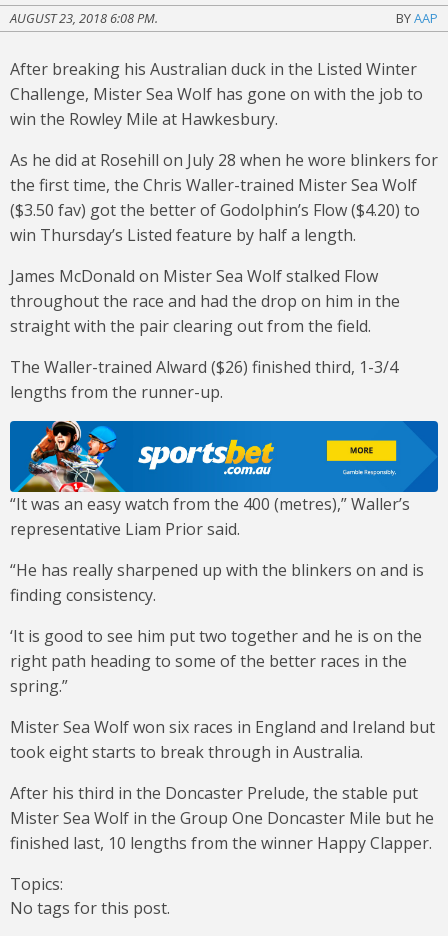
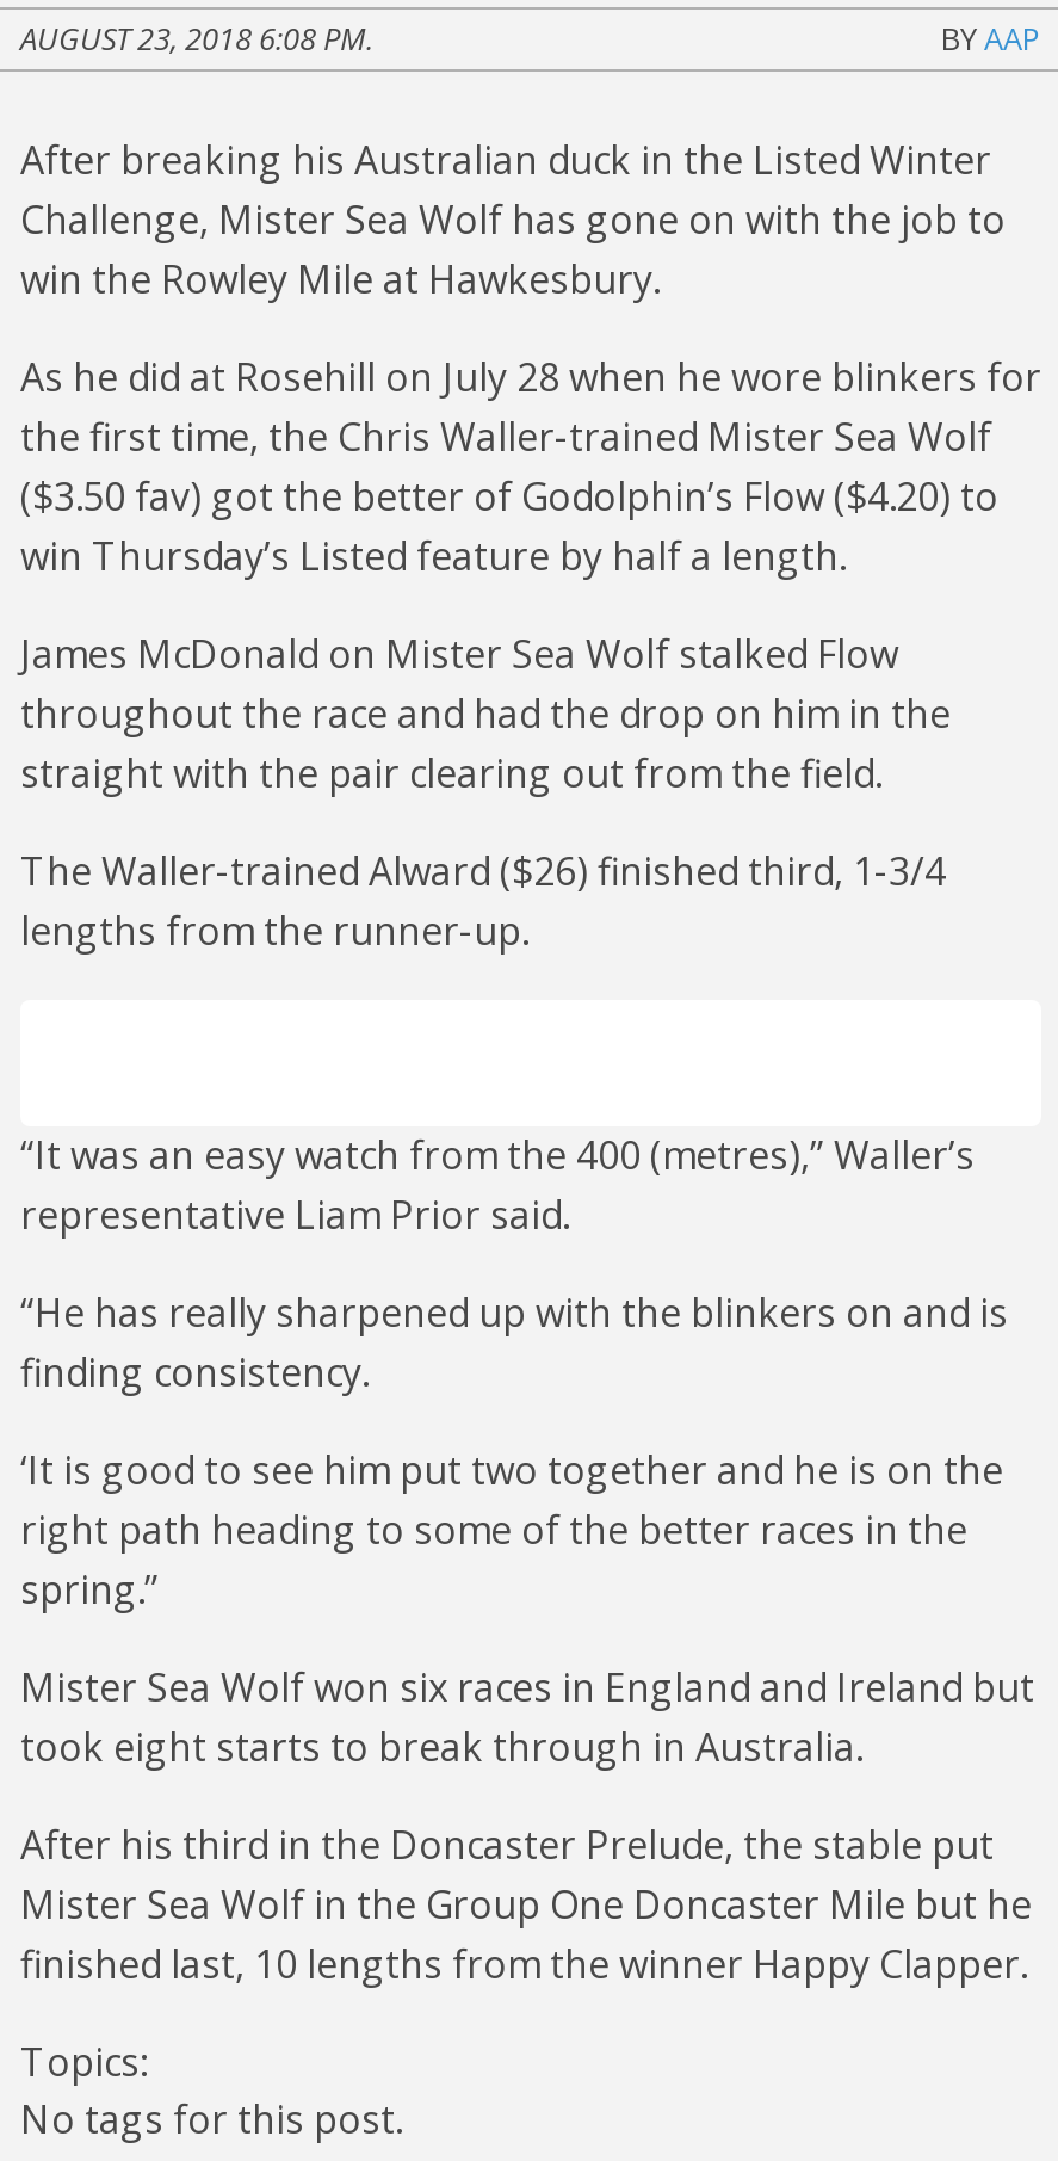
[9,420,439,493] [image] -> none

